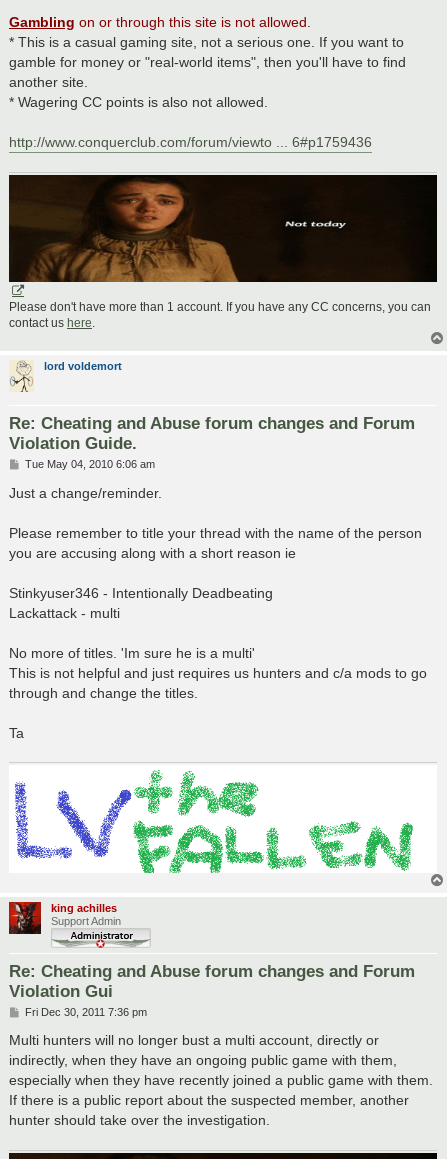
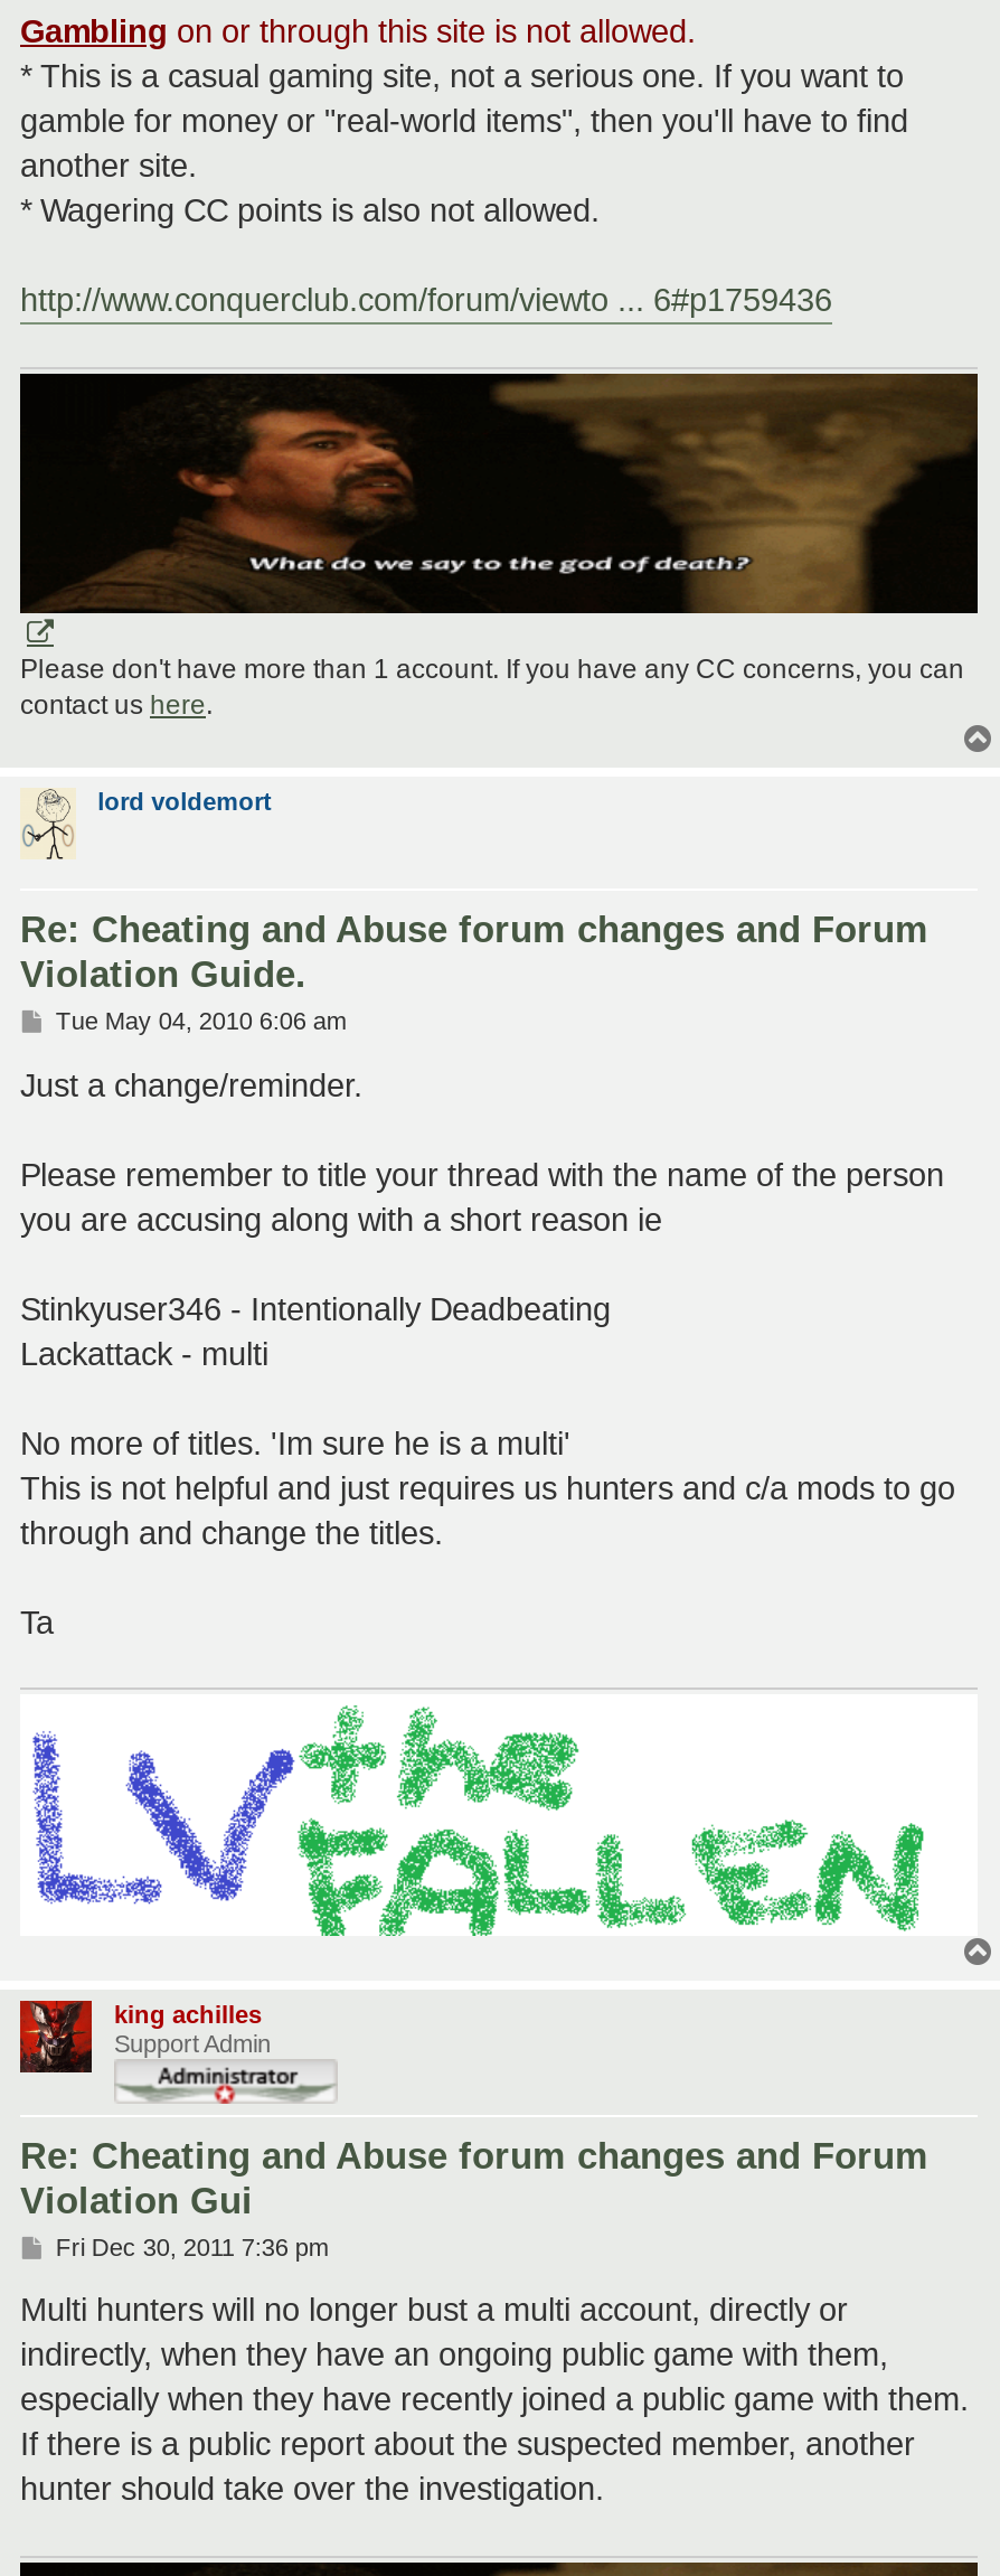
[9,175,437,283] [image] -> [20,374,978,615] [image]

